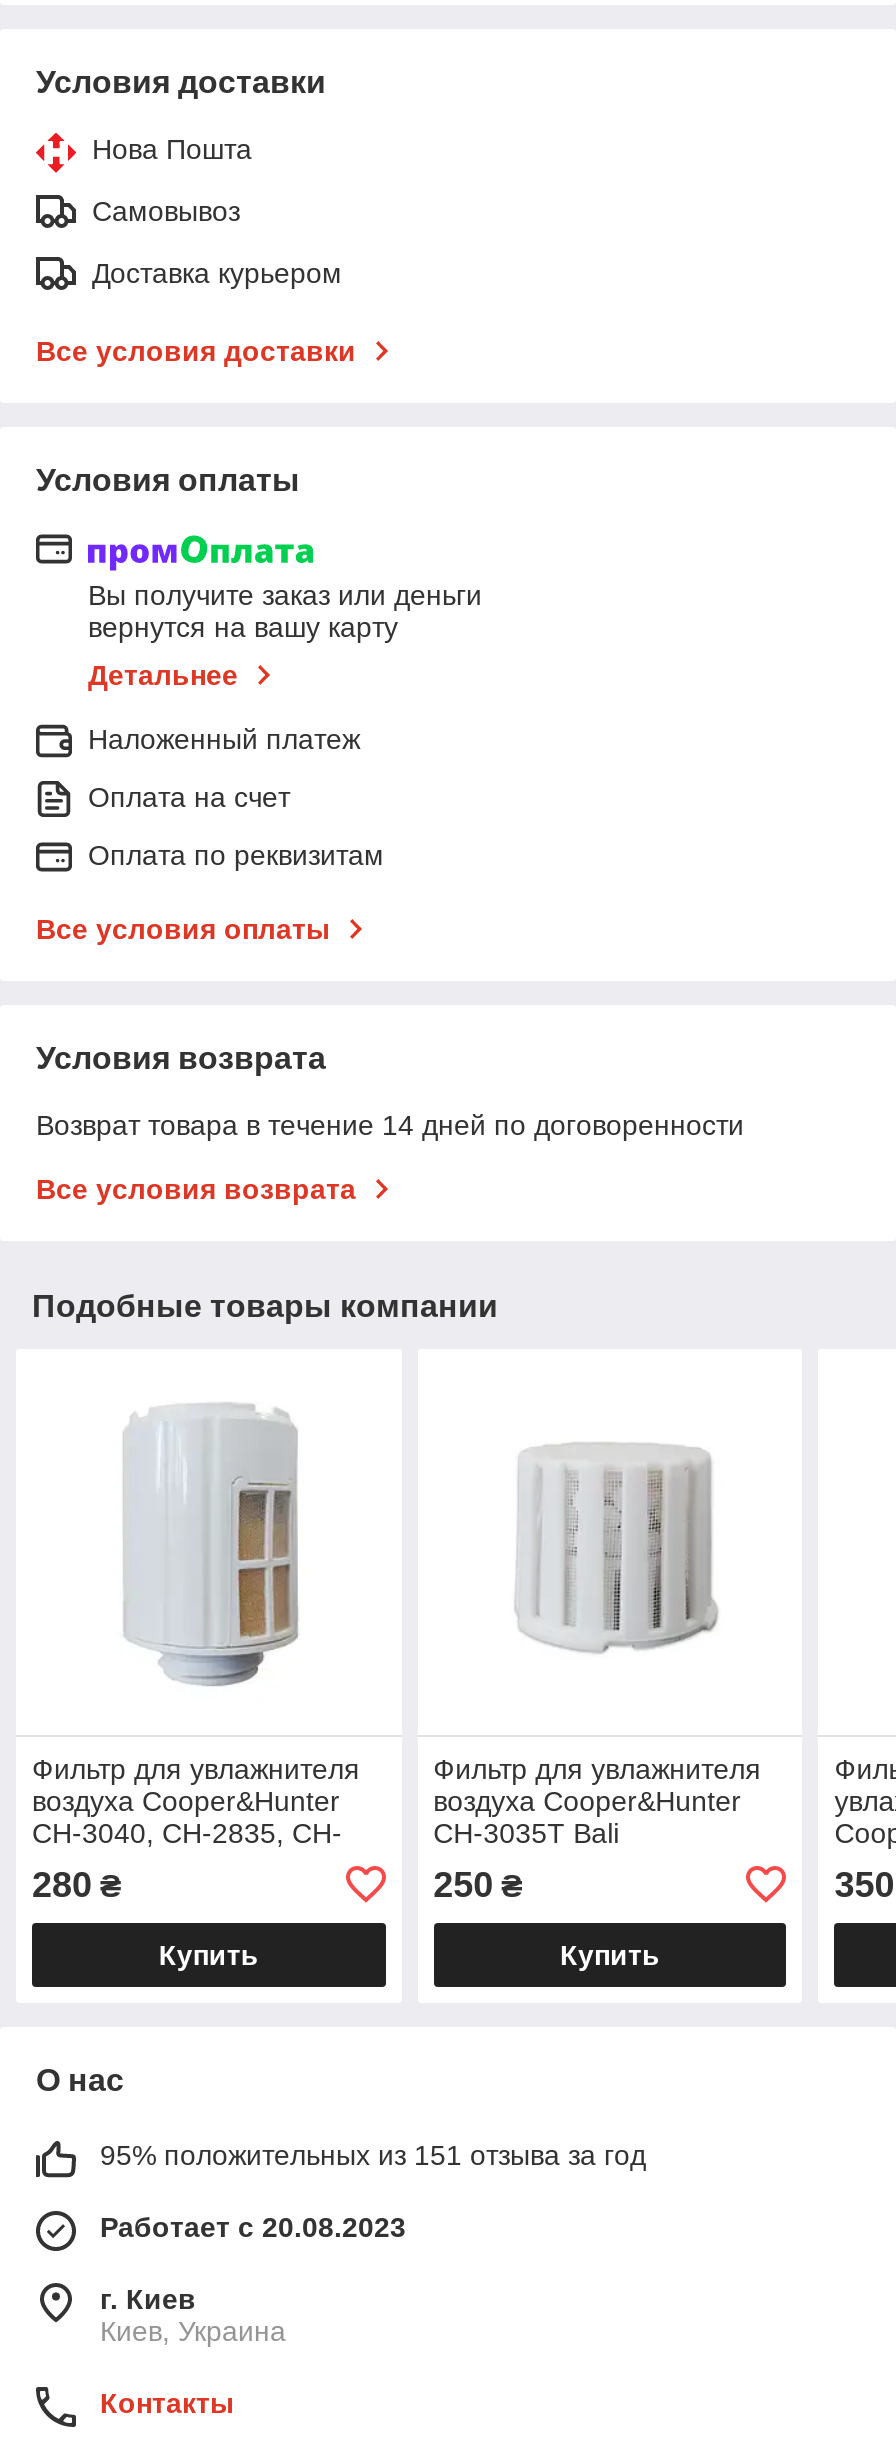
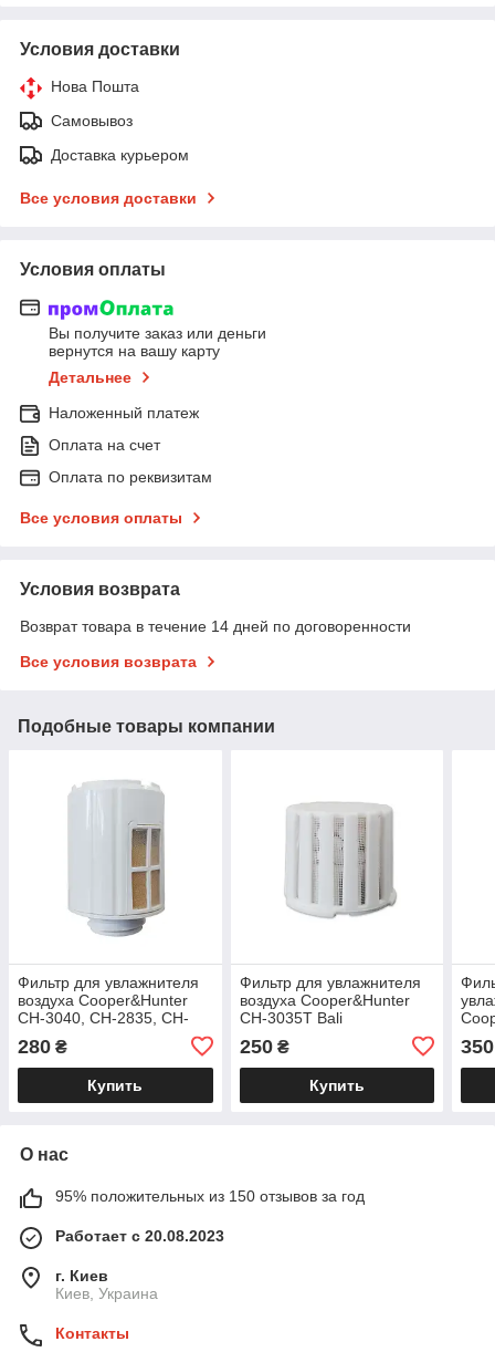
[100,2139,646,2171] 95% положительных из 151 отзыва за год -> [55,1187,365,1205] 95% положительных из 150 отзывов за год

